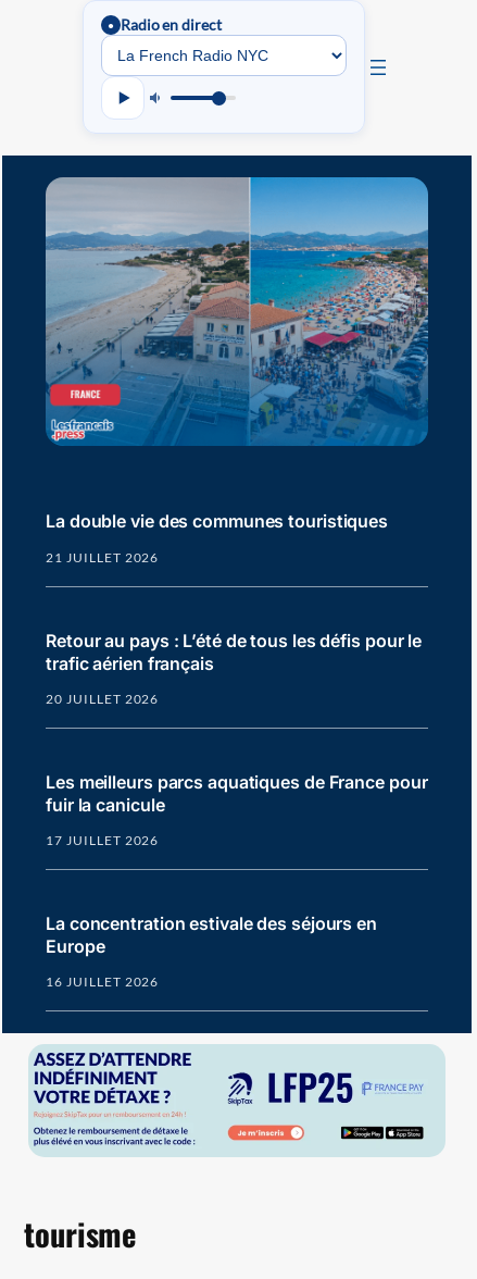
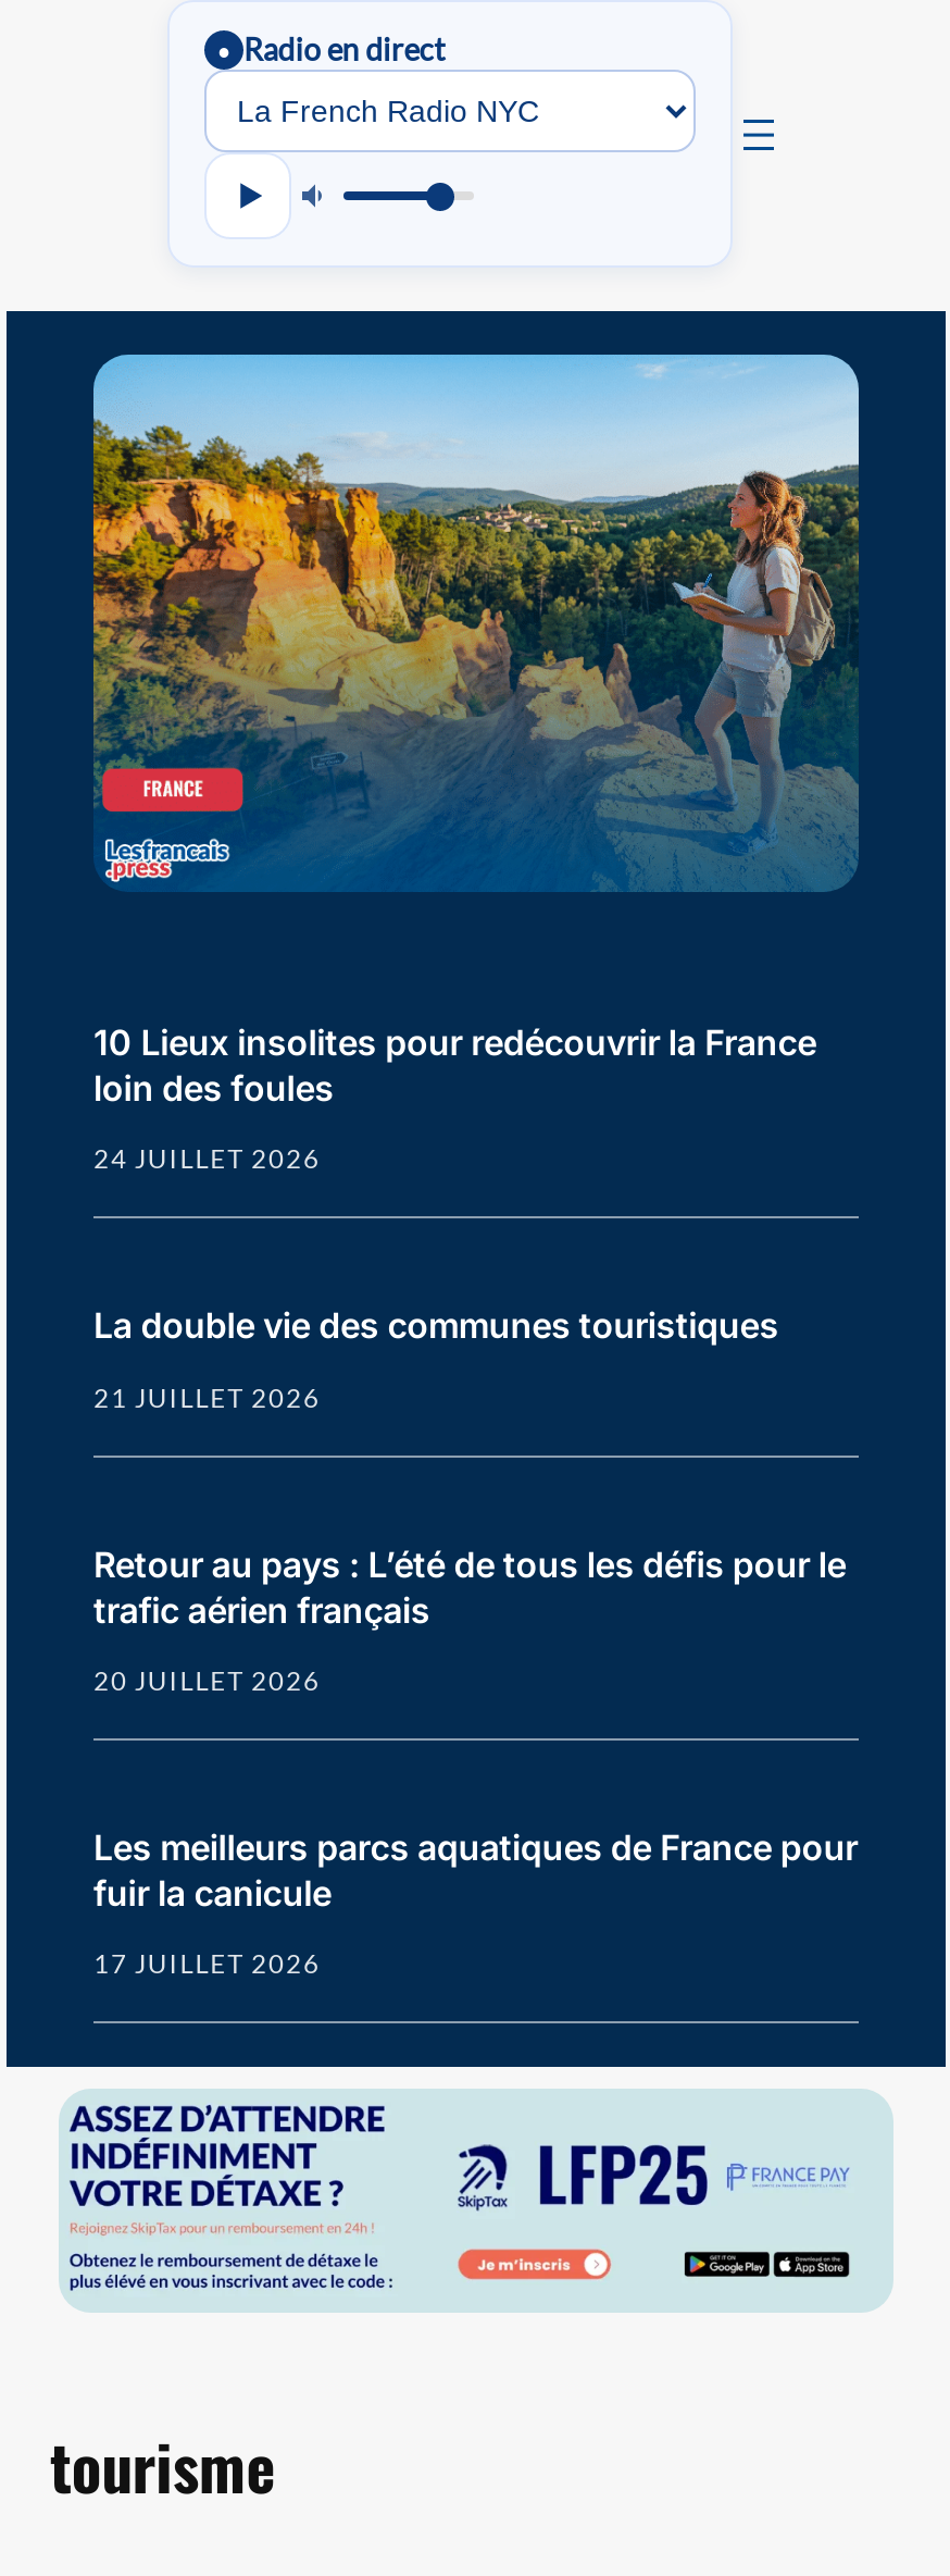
none -> [93,1021,816,1176] 10 Lieux insolites pour redécouvrir la France | loin des foules | 24 JUILLET 2026
[45,177,429,445] [image] -> [91,355,859,888] [image]
moved [46,510,428,849] -> [93,1304,858,1981]: La double vie des communes touristiques | 21 JUILLET 2026 | Retour au pays : L’été de tous les défis pour le | trafic aérien français | 20 JUILLET 2026 | Les meilleurs parcs aquatiques de France pour | fuir la canicule | 17 JUILLET 2026
[46,913,377,990] La concentration estivale des séjours en | Europe | 16 JUILLET 2026 -> none

